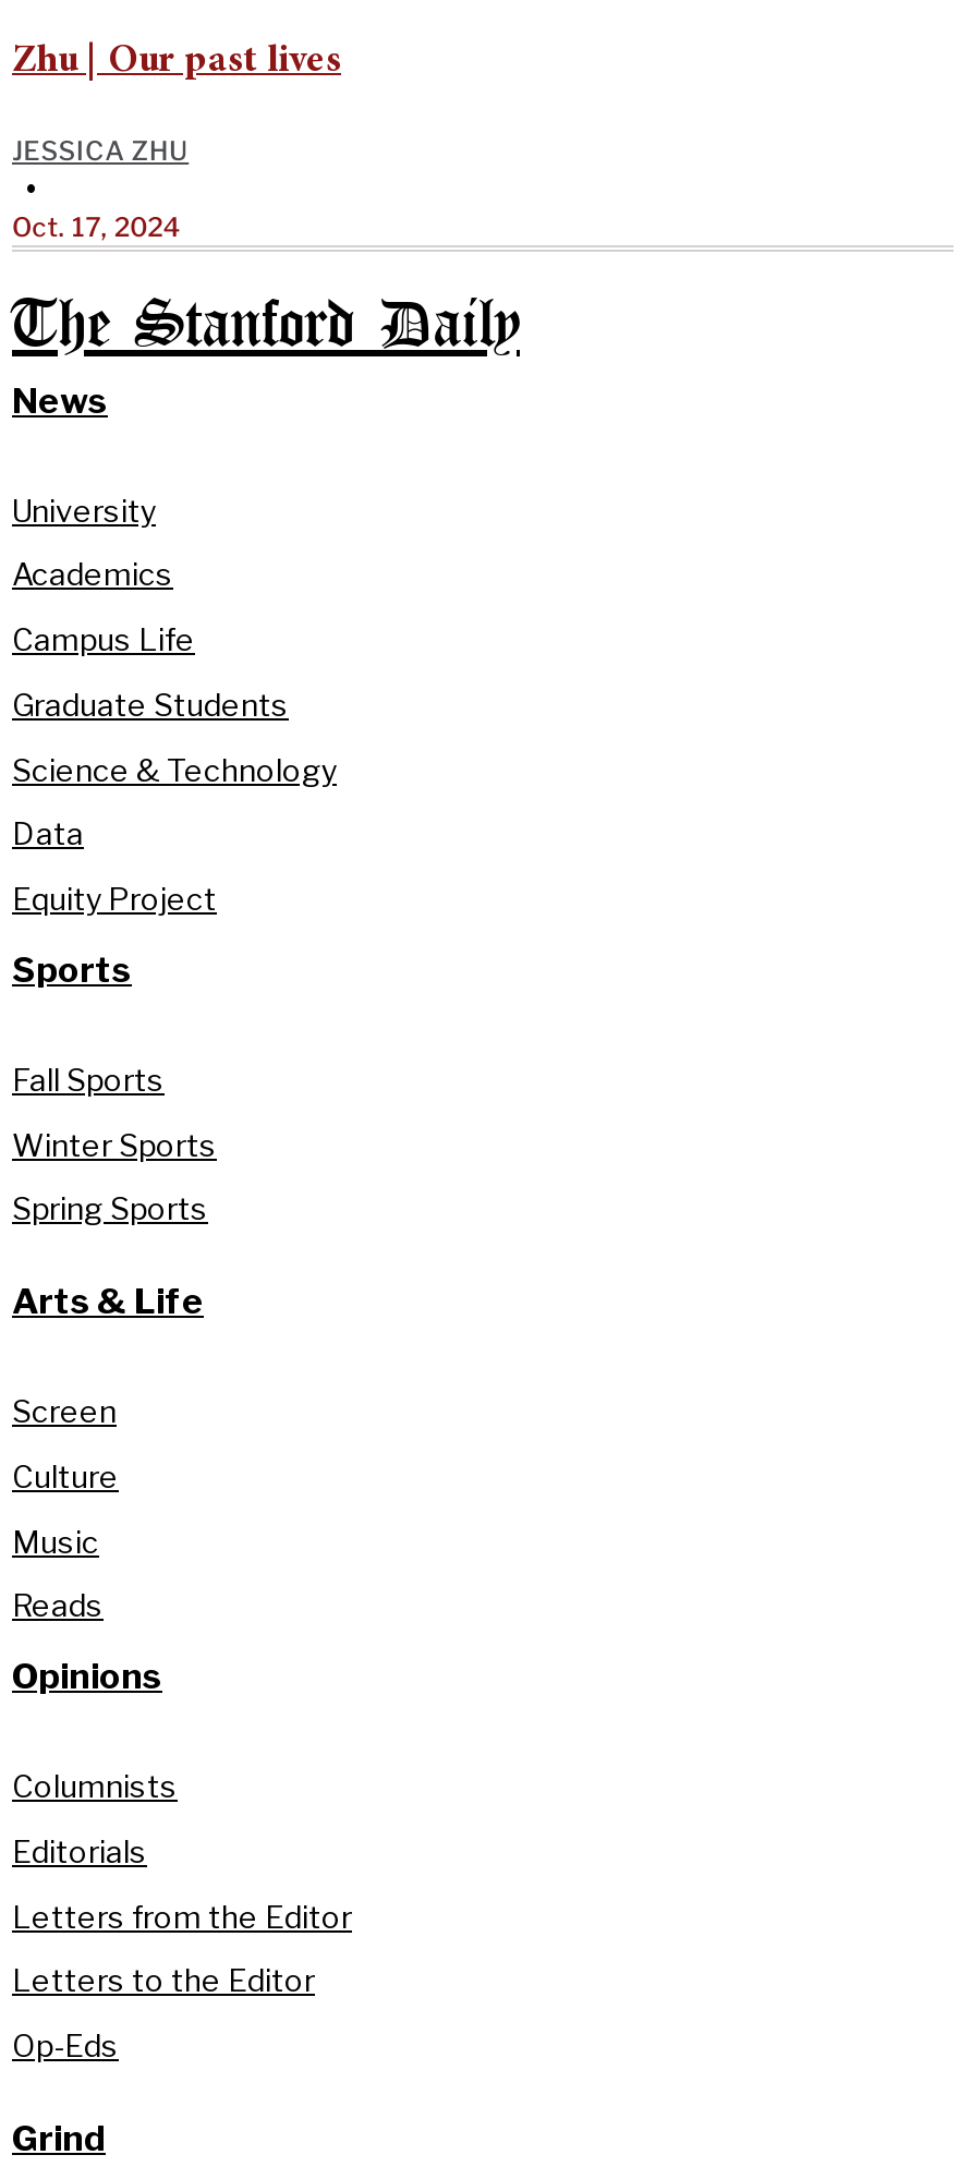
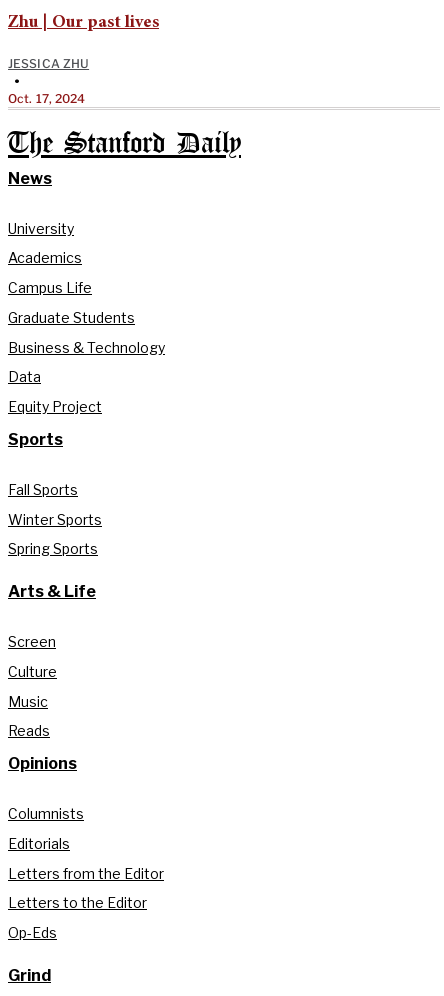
[12,750,337,787] Science & Technology -> [8,339,165,356] Business & Technology

